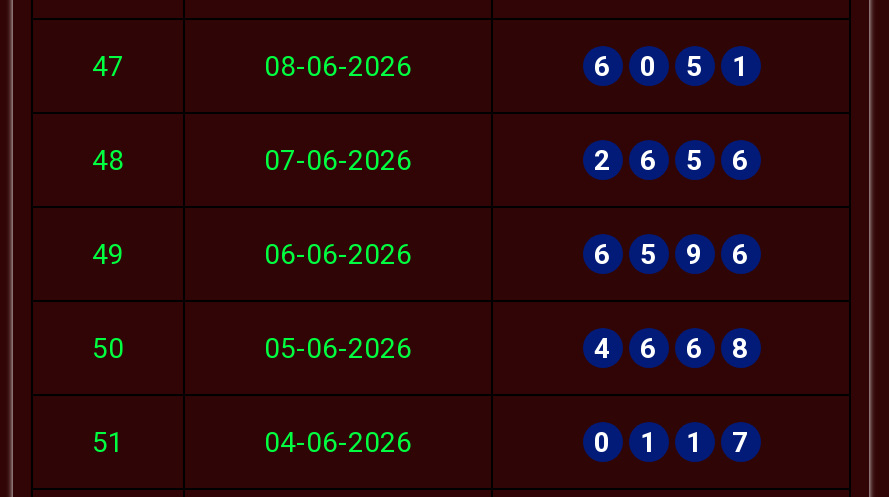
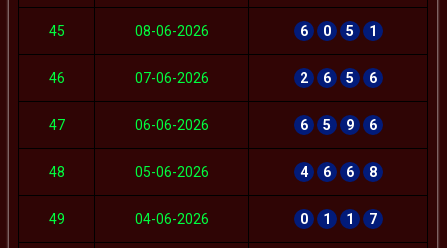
[92,49,124,81] 47 -> [48,22,64,38] 45
[92,143,124,175] 48 -> [48,69,64,85] 46
[92,237,124,269] 49 -> [48,116,64,132] 47
[92,331,124,363] 50 -> [48,163,64,179] 48
[92,425,124,457] 51 -> [48,210,64,226] 49

